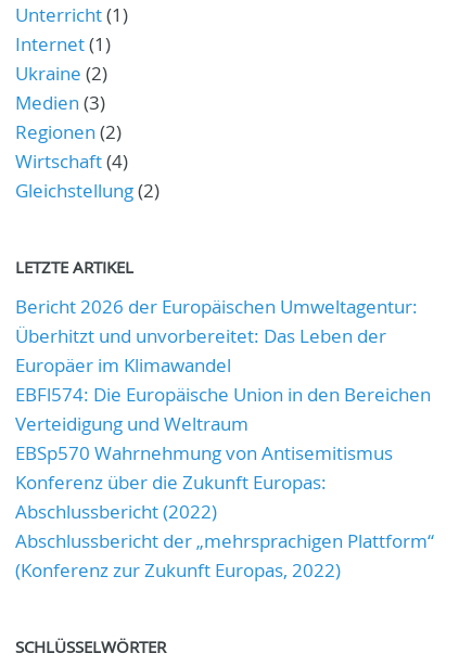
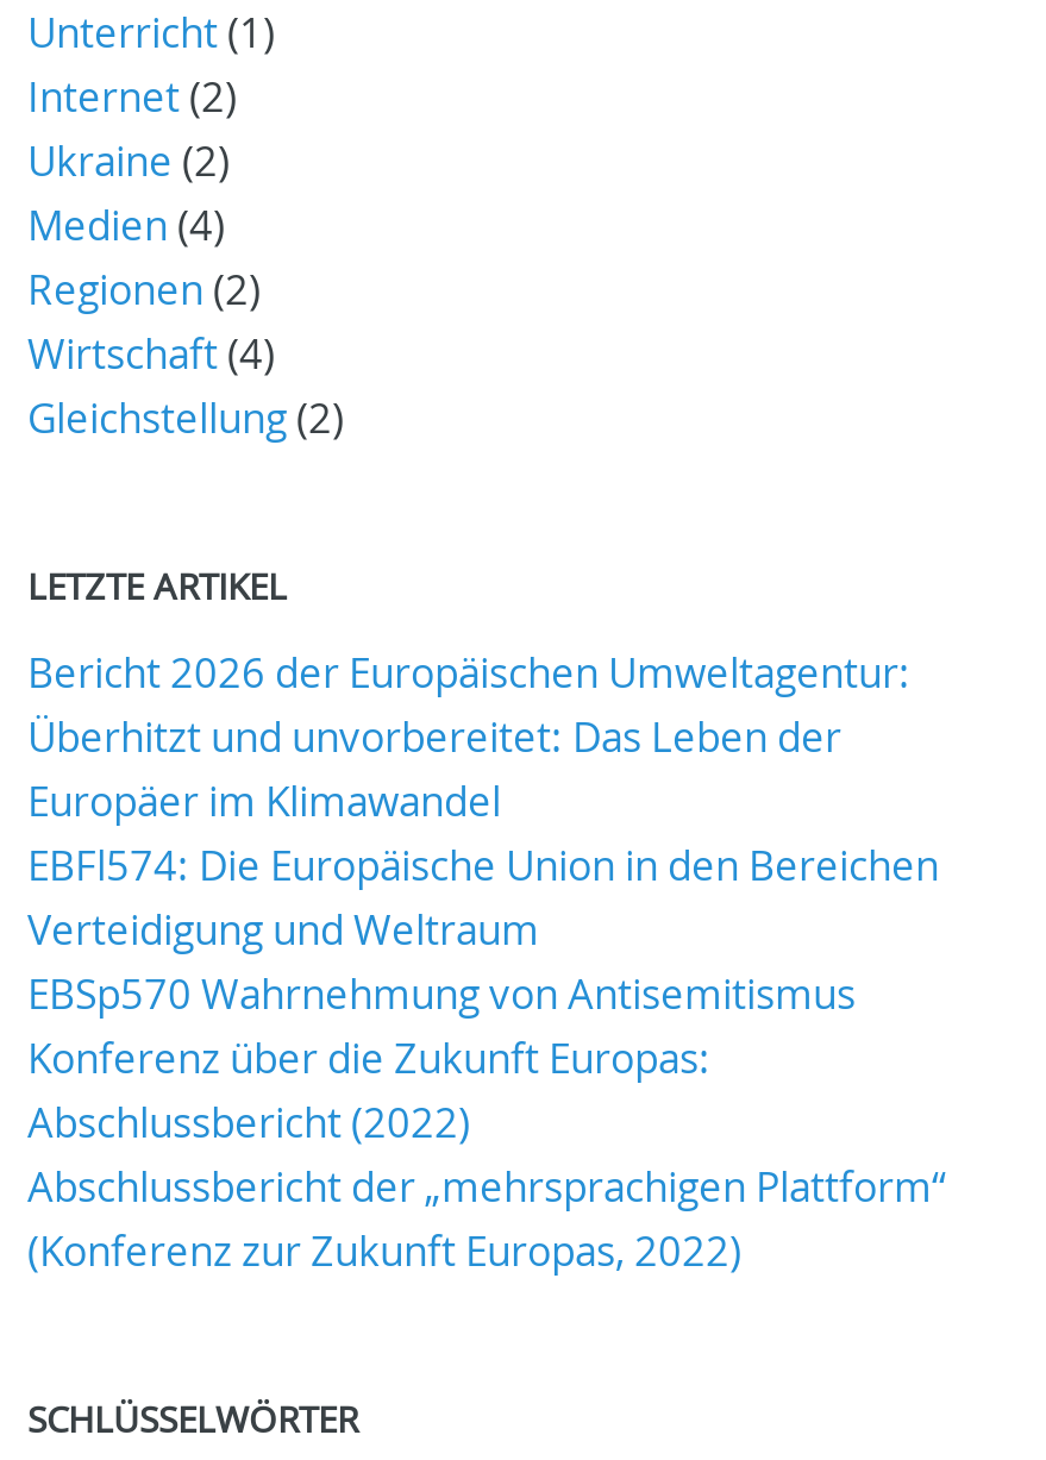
[15,31,111,56] Internet (1) -> [27,69,237,124] Internet (2)
[15,90,105,115] Medien (3) -> [27,197,225,252] Medien (4)

